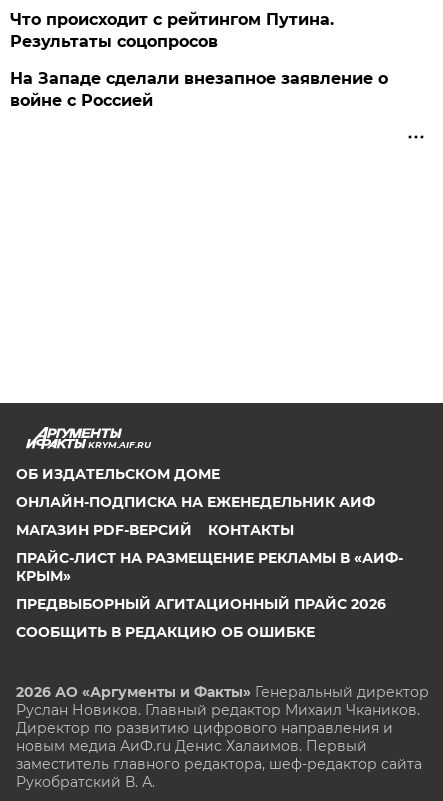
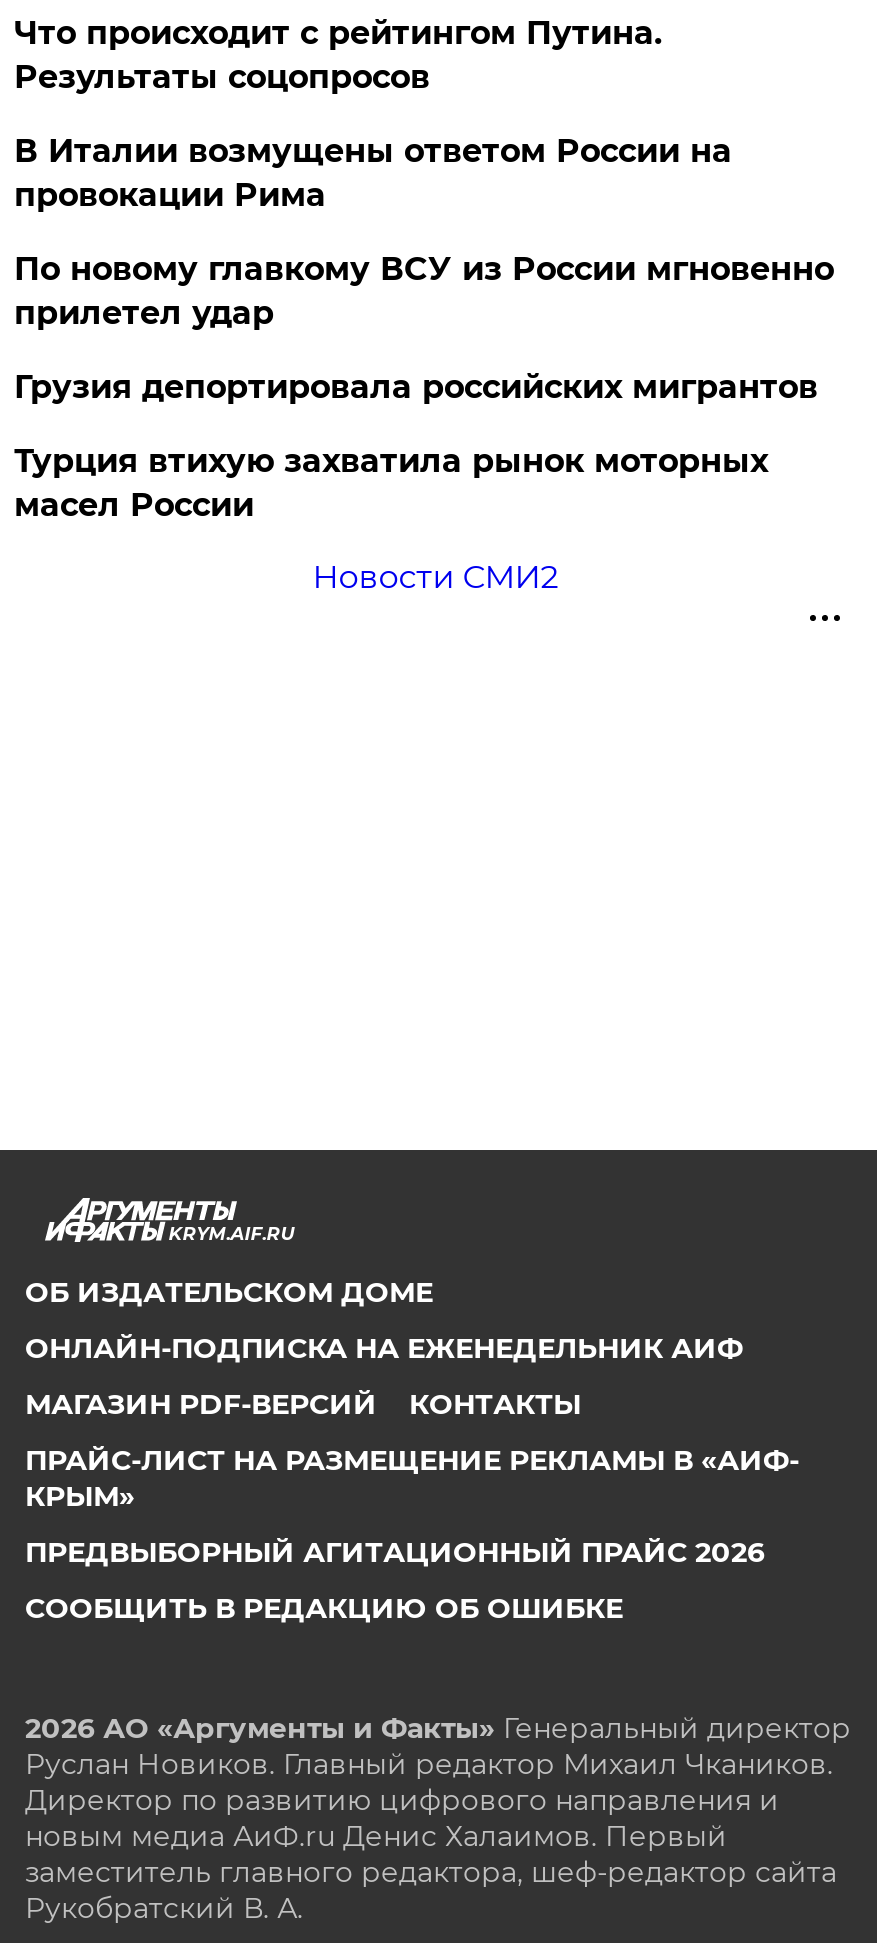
[10,69,388,110] На Западе сделали внезапное заявление о | войне с Россией -> [14,132,834,596] В Италии возмущены ответом России на | провокации Рима | По новому главкому ВСУ из России мгновенно | прилетел удар | Грузия депортировала российских мигрантов | Турция втихую захватила рынок моторных | масел России | Новости СМИ2

